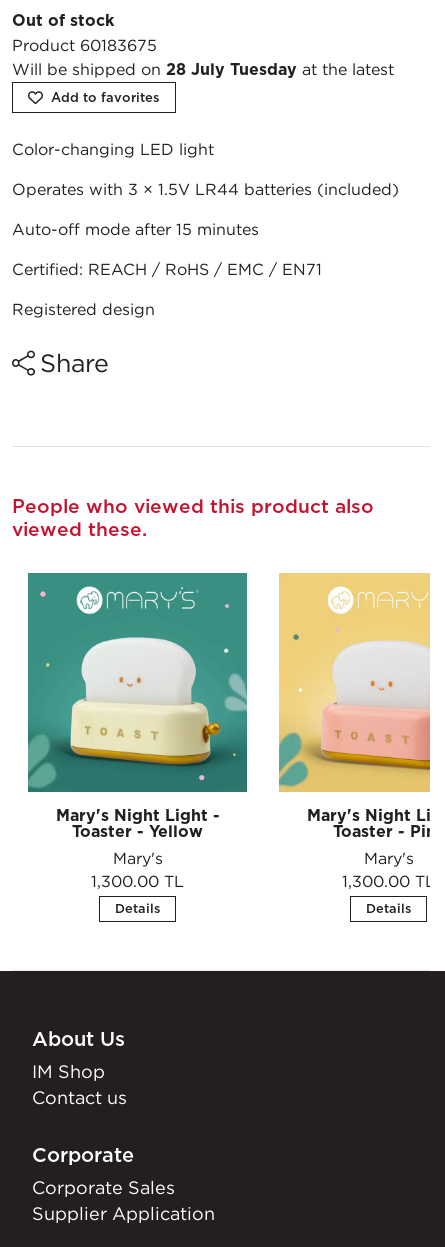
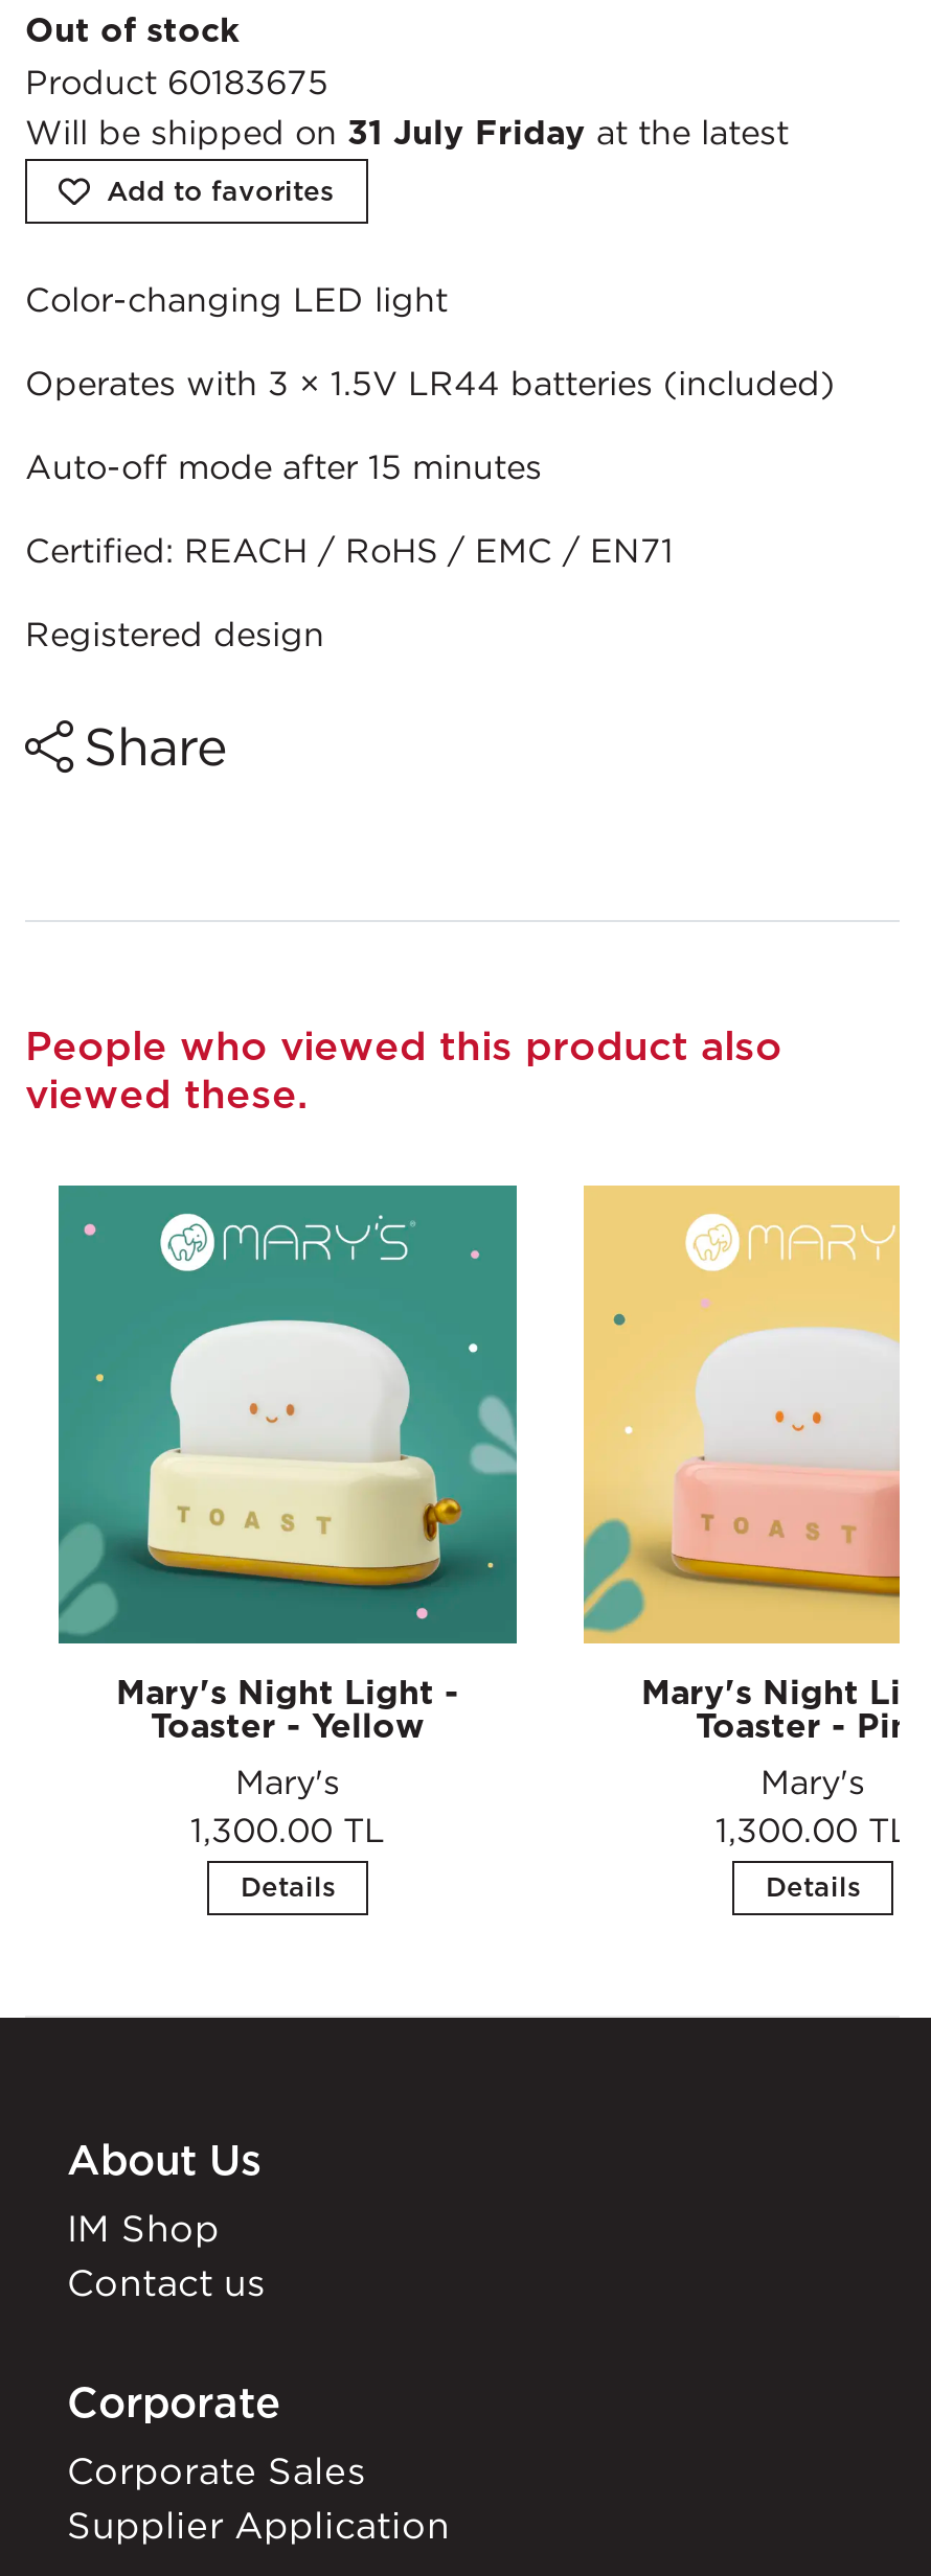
[12,59,394,79] Will be shipped on 28 July Tuesday at the latest -> [25,110,789,152] Will be shipped on 31 July Friday at the latest

